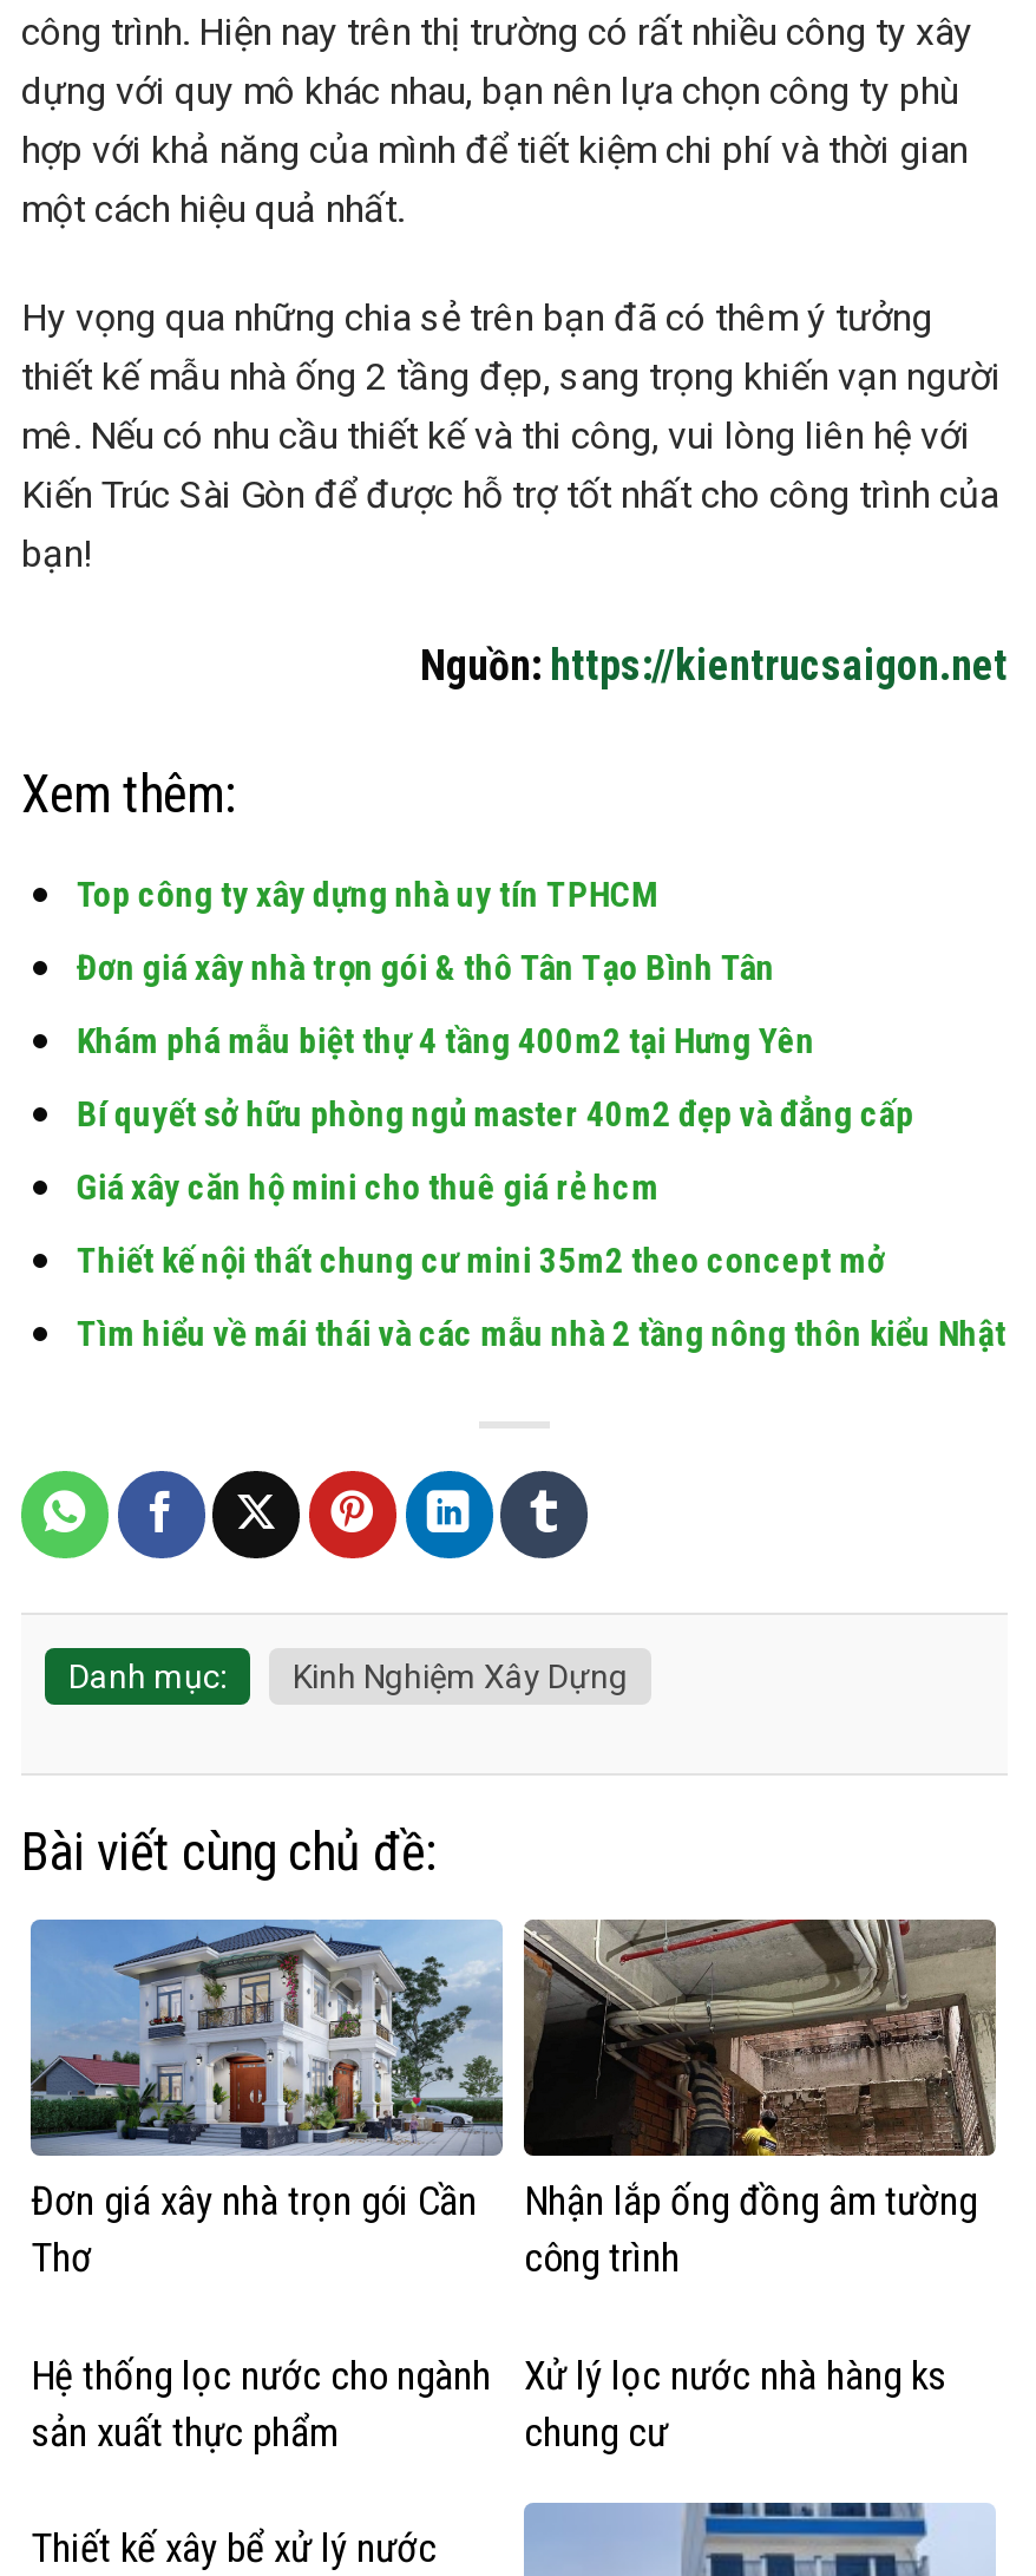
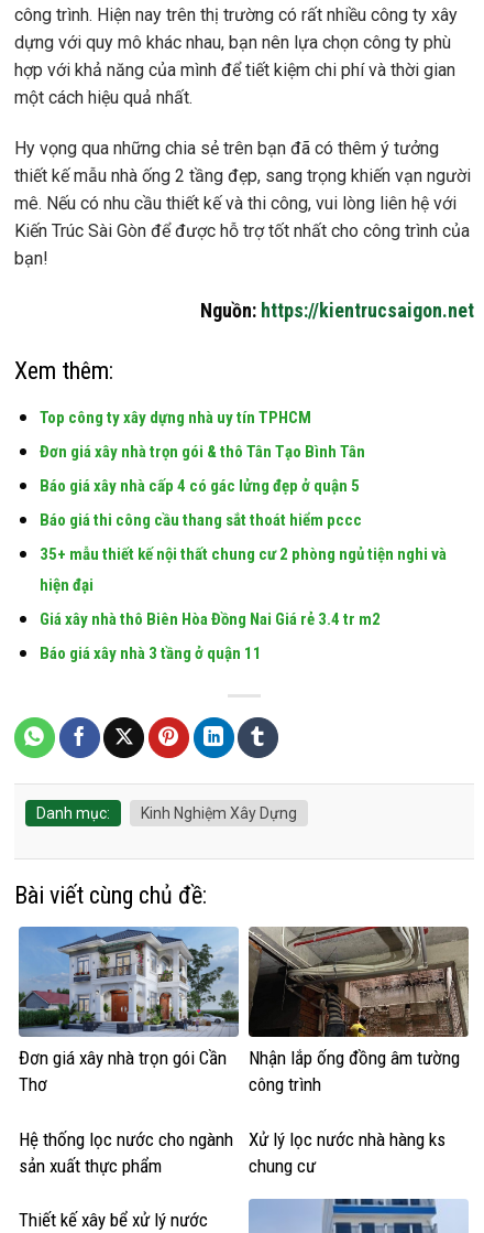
[76,1020,1006,1356] Khám phá mẫu biệt thự 4 tầng 400m2 tại Hưng Yên | Bí quyết sở hữu phòng ngủ master 40m2 đẹp và đẳng cấp | Giá xây căn hộ mini cho thuê giá rẻ hcm | Thiết kế nội thất chung cư mini 35m2 theo concept mở | Tìm hiểu về mái thái và các mẫu nhà 2 tầng nông thôn kiểu Nhật -> [40,476,447,663] Báo giá xây nhà cấp 4 có gác lửng đẹp ở quận 5 | Báo giá thi công cầu thang sắt thoát hiểm pccc | 35+ mẫu thiết kế nội thất chung cư 2 phòng ngủ tiện nghi và | hiện đại | Giá xây nhà thô Biên Hòa Đồng Nai Giá rẻ 3.4 tr m2 | Báo giá xây nhà 3 tầng ở quận 11

